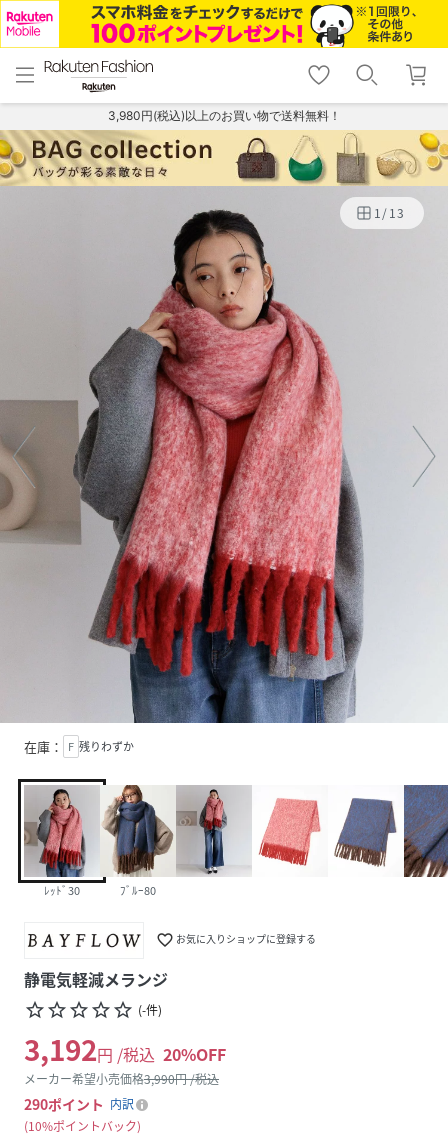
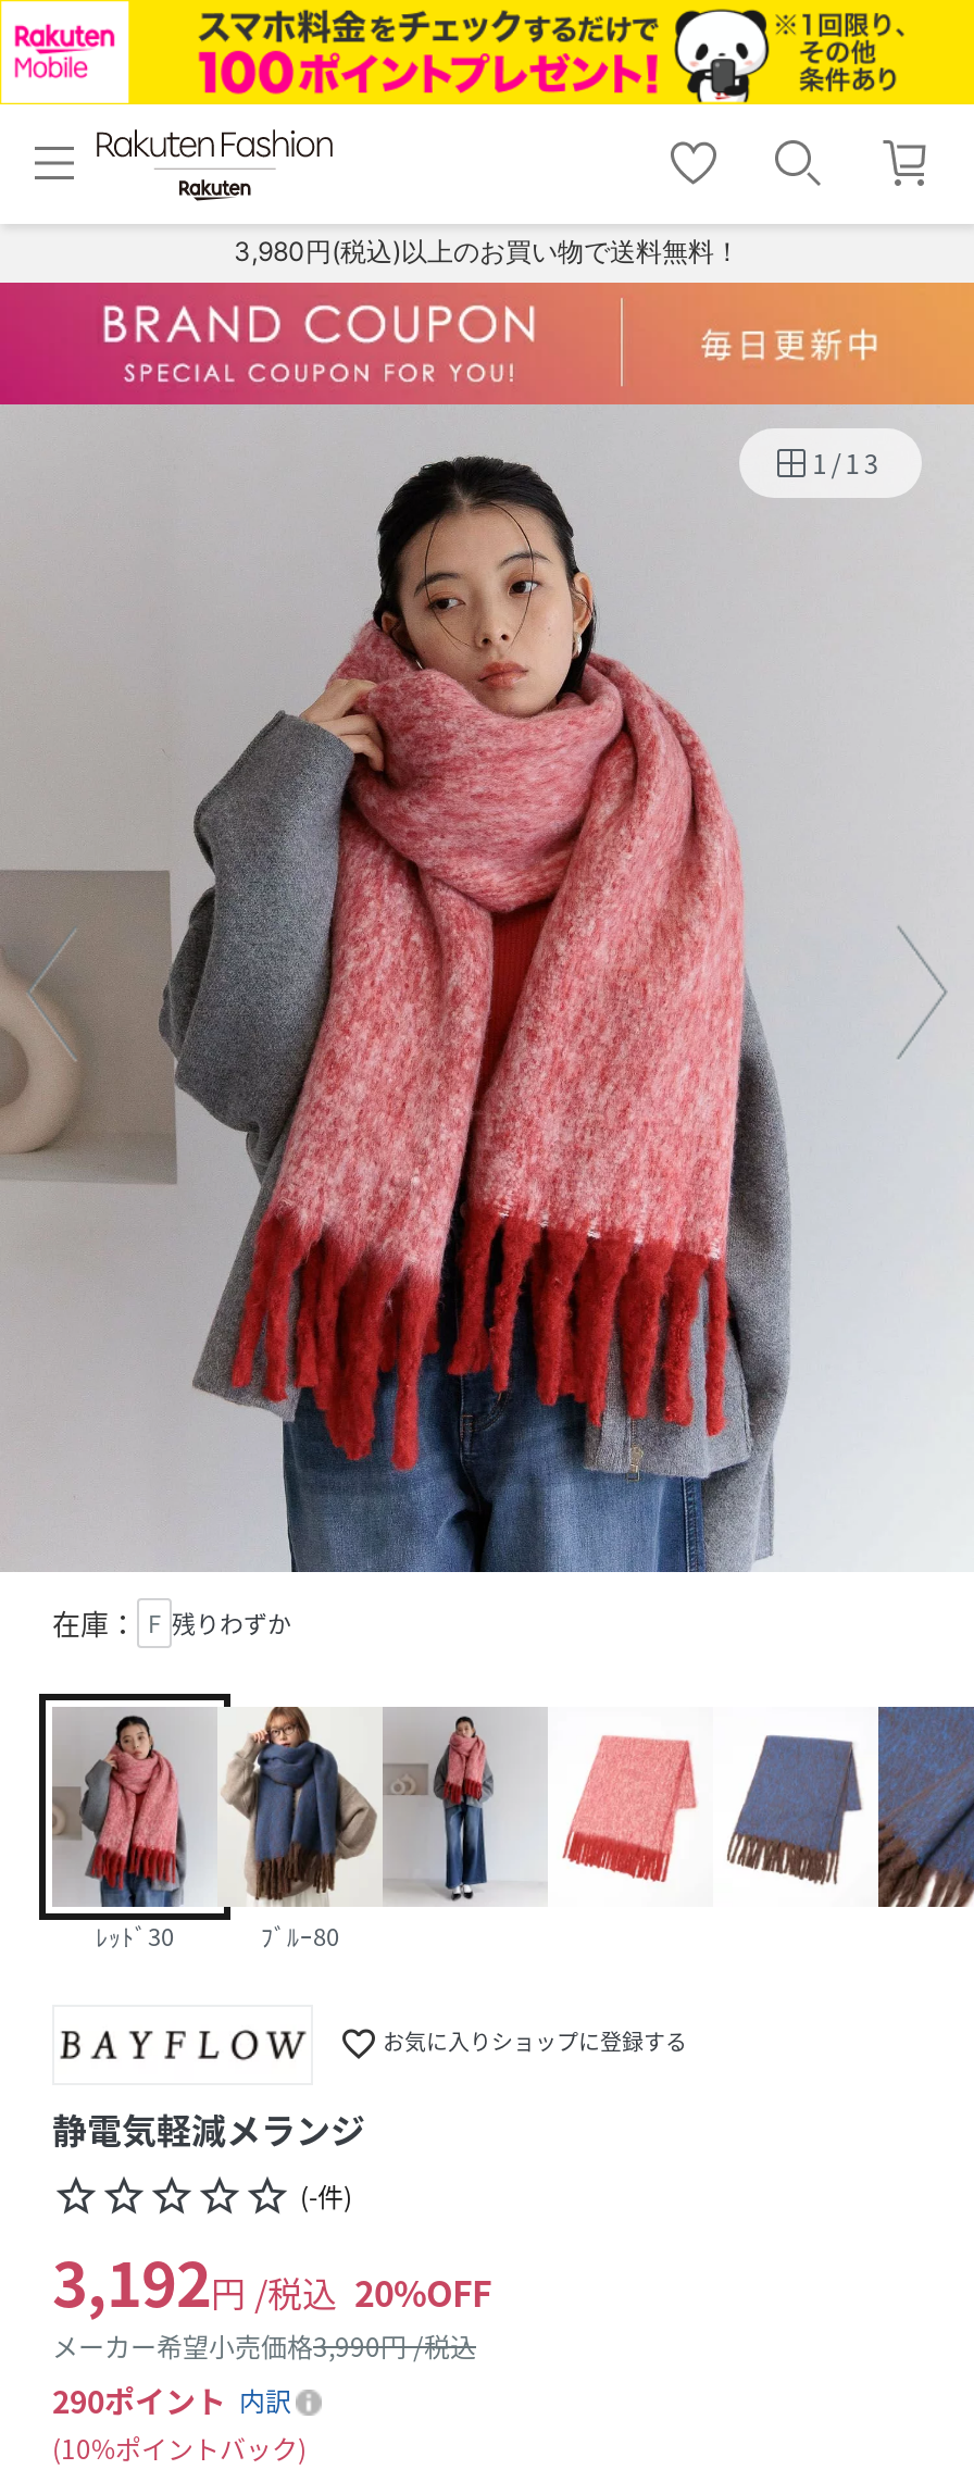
[3,130,445,186] [image] -> [7,280,967,407] [image]

